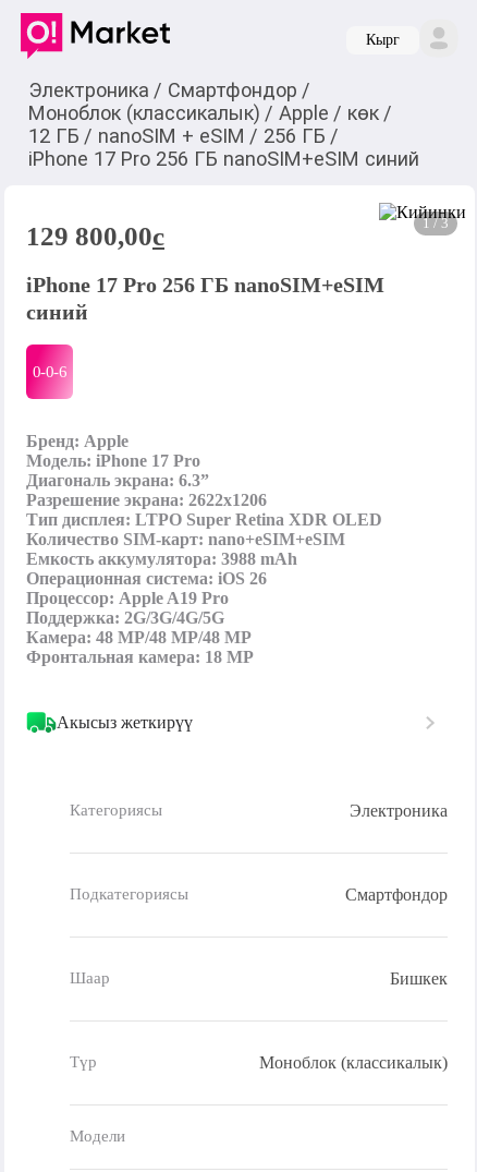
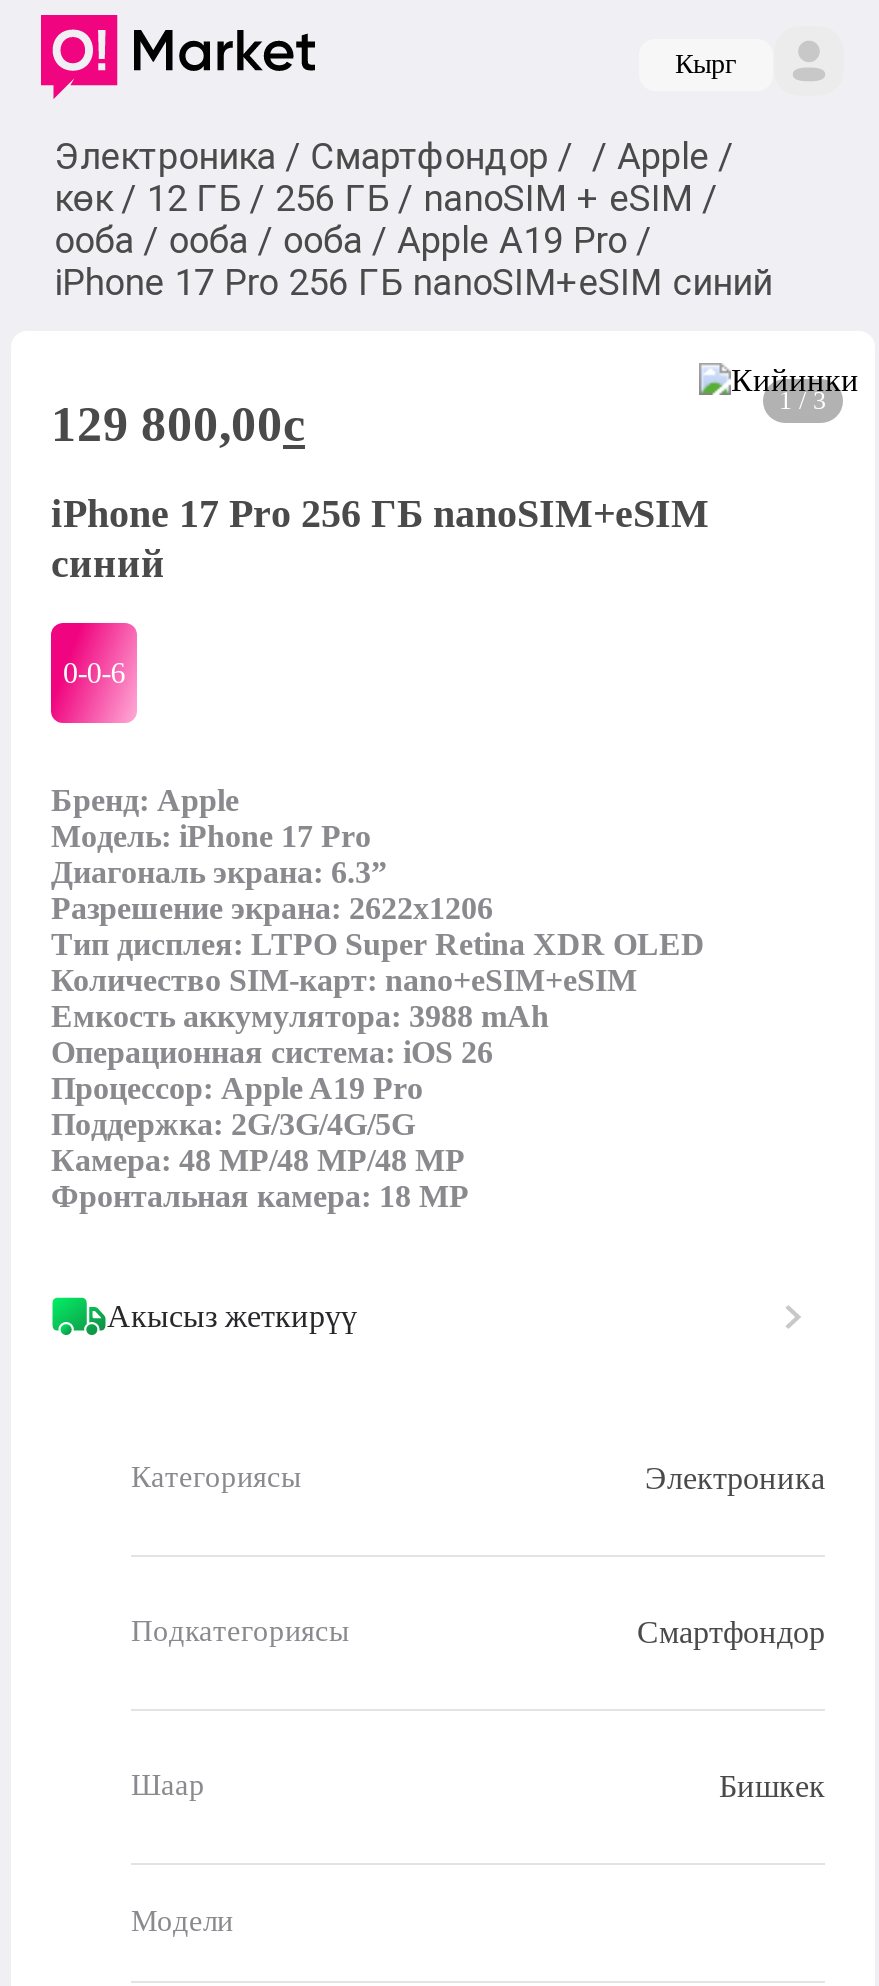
[28,78,392,147] Электроника / Смартфондор / | Моноблок (классикалык) / Apple / көк / | 12 ГБ / nanoSIM + eSIM / 256 ГБ / -> [54,134,734,260] Электроника / Смартфондор / / Apple / | көк / 12 ГБ / 256 ГБ / nanoSIM + eSIM / | ооба / ооба / ооба / Apple A19 Pro /
[70,1053,448,1072] Түр | Моноблок (классикалык) -> none

